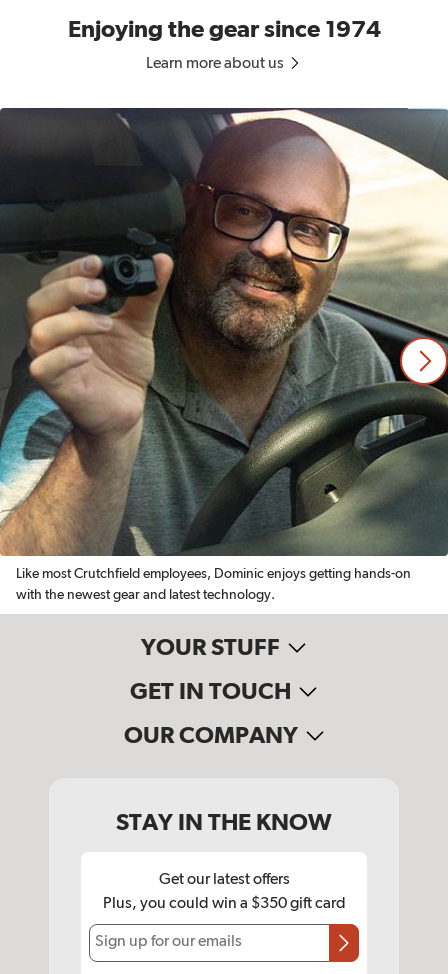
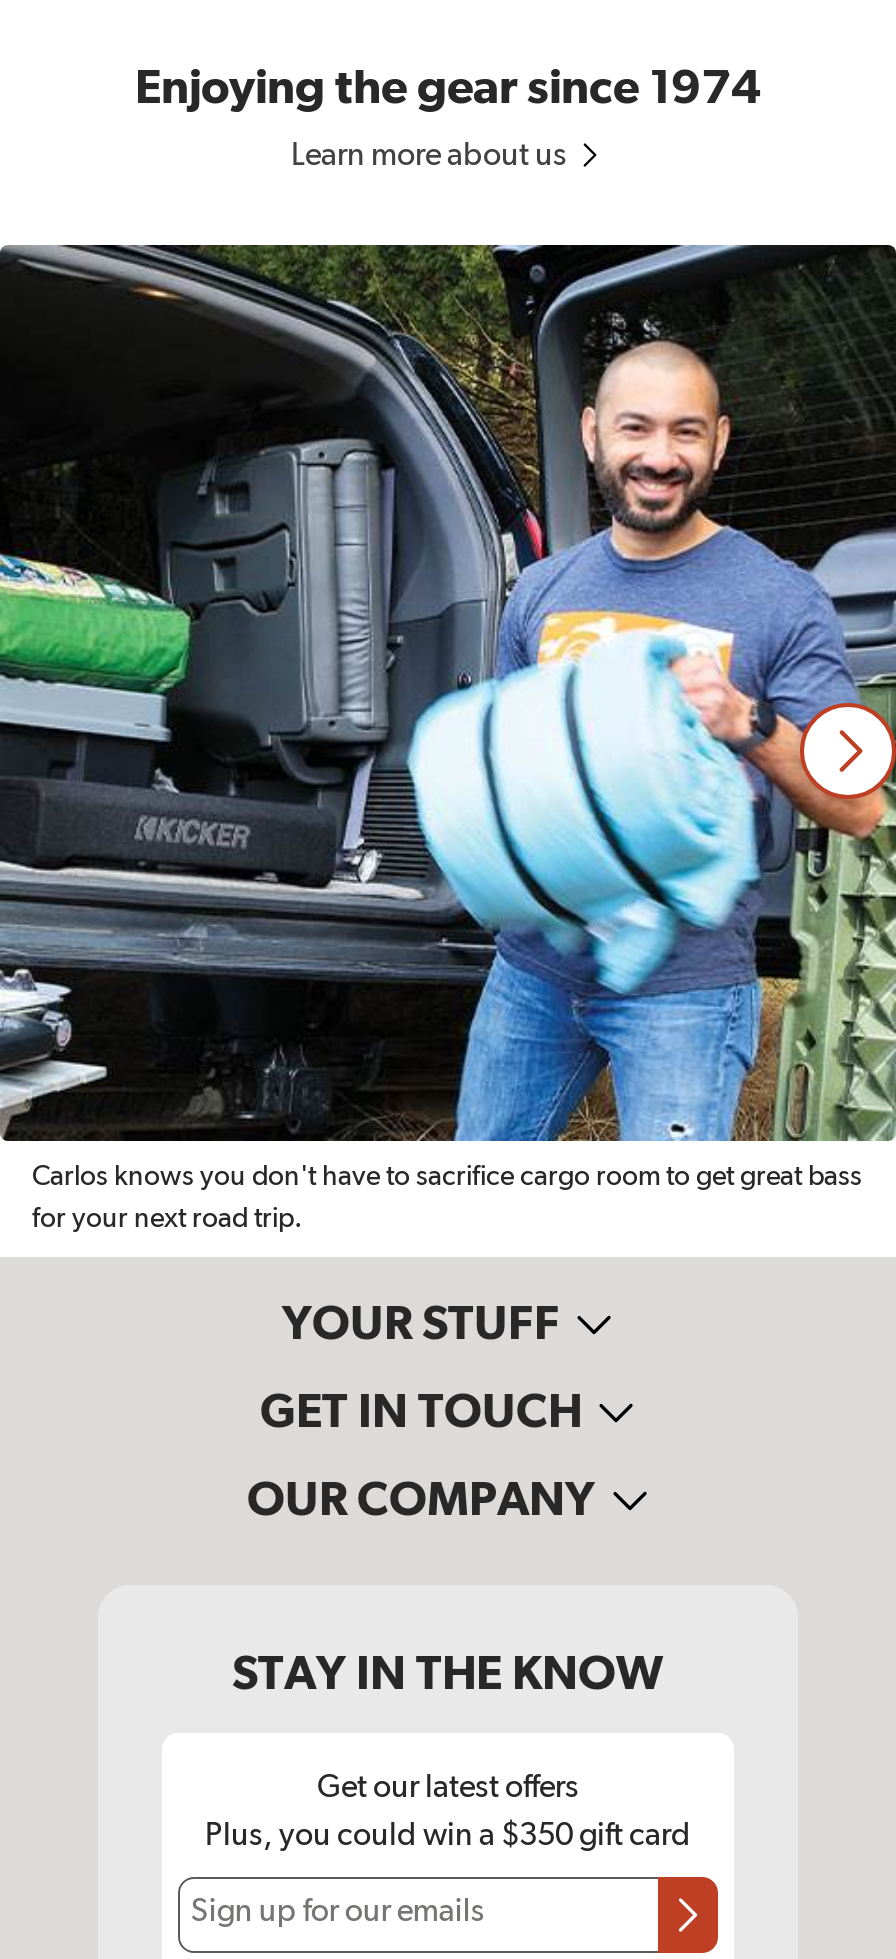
[3,107,445,581] [image] | Like most Crutchfield employees, Dominic enjoys getting hands-on -> [6,243,890,1191] [image] | Carlos knows you don't have to sacrifice cargo room to get great bass
[16,588,275,602] with the newest gear and latest technology. -> [32,1205,302,1233] for your next road trip.

